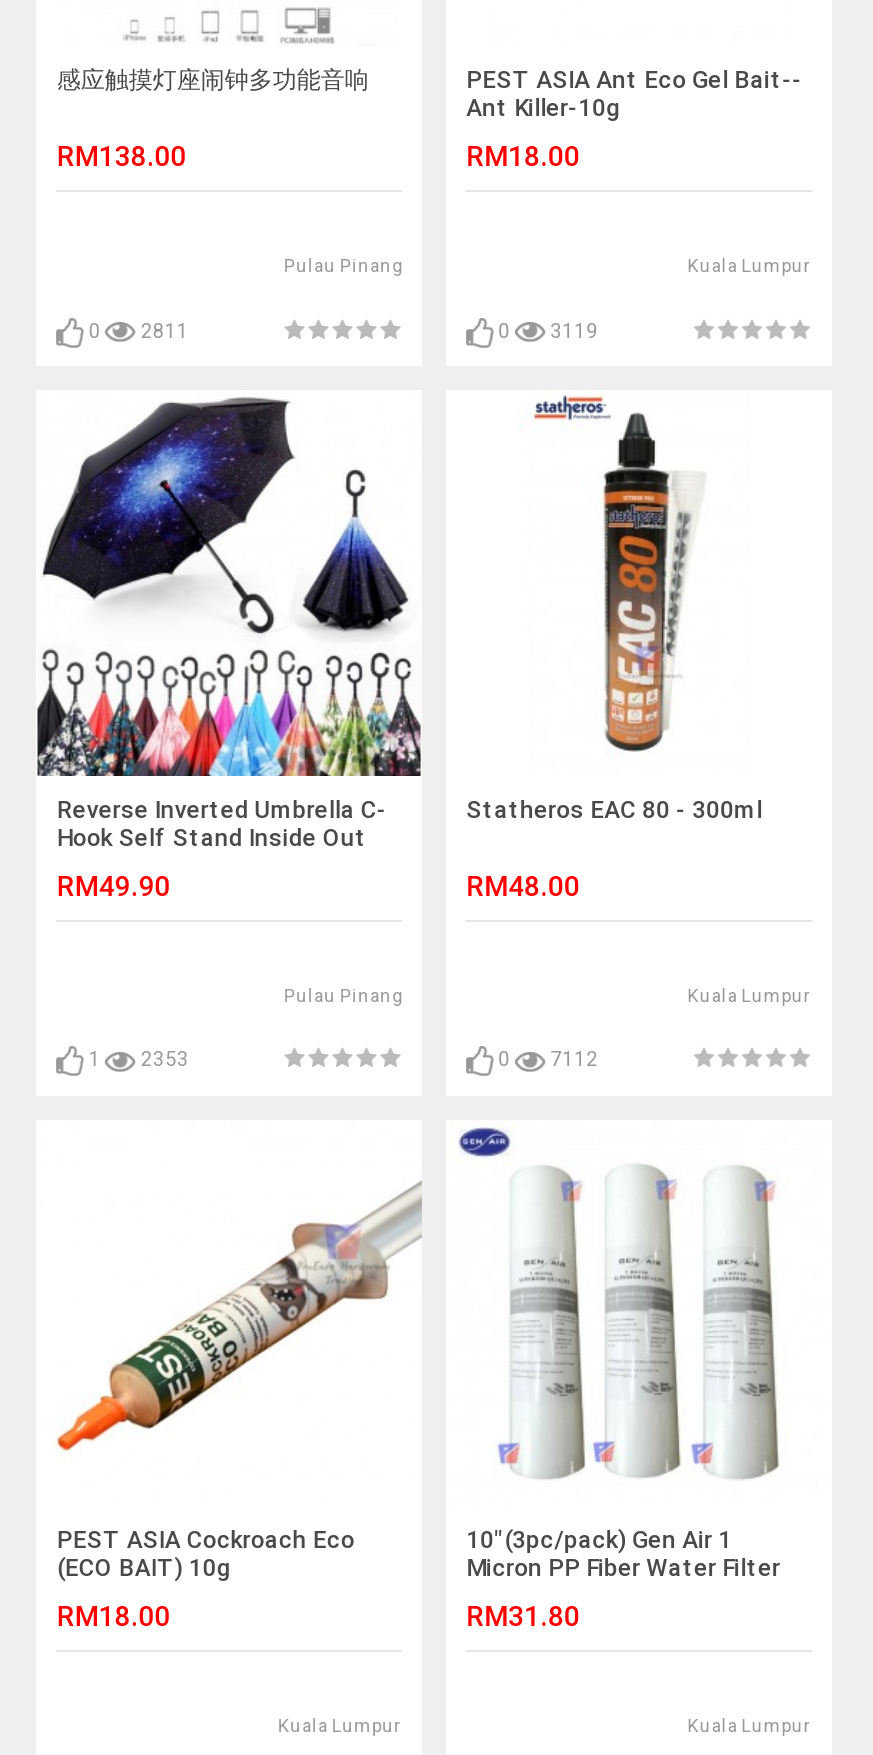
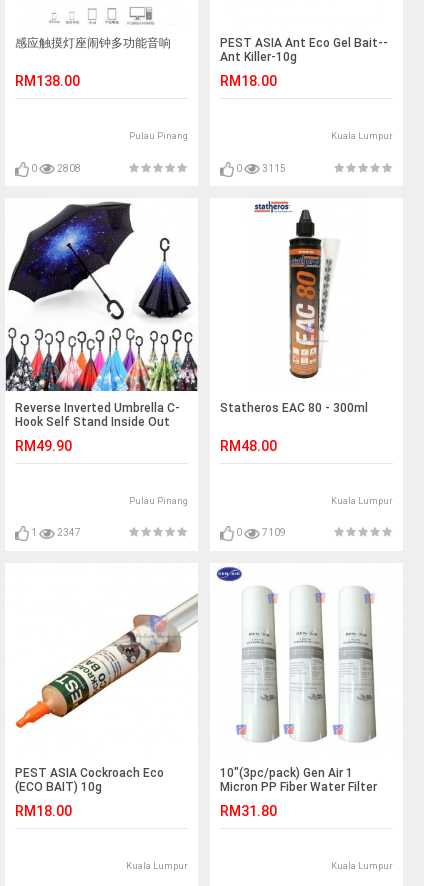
[85,319,189,341] 0 2811 -> [29,163,81,174] 0 2808
[494,319,598,341] 0 3119 -> [234,163,286,174] 0 3115
[85,1049,189,1071] 1 2353 -> [29,527,81,538] 1 2347
[494,1049,598,1071] 0 7112 -> [234,527,286,538] 0 7109

